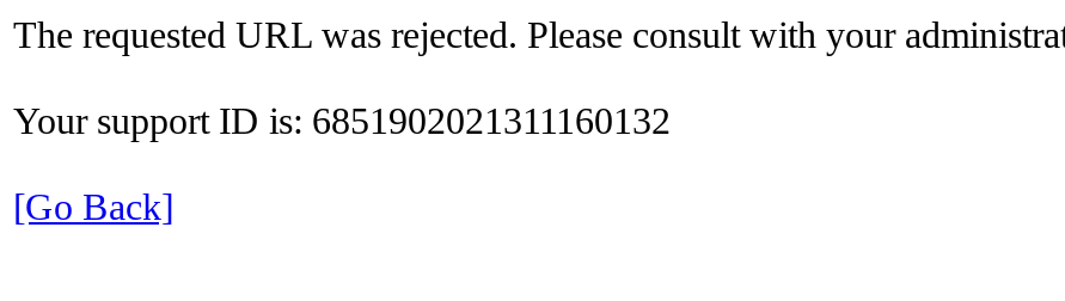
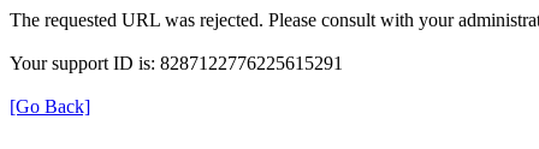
[13,100,671,141] Your support ID is: 6851902021311160132 -> [10,53,343,73] Your support ID is: 8287122776225615291

